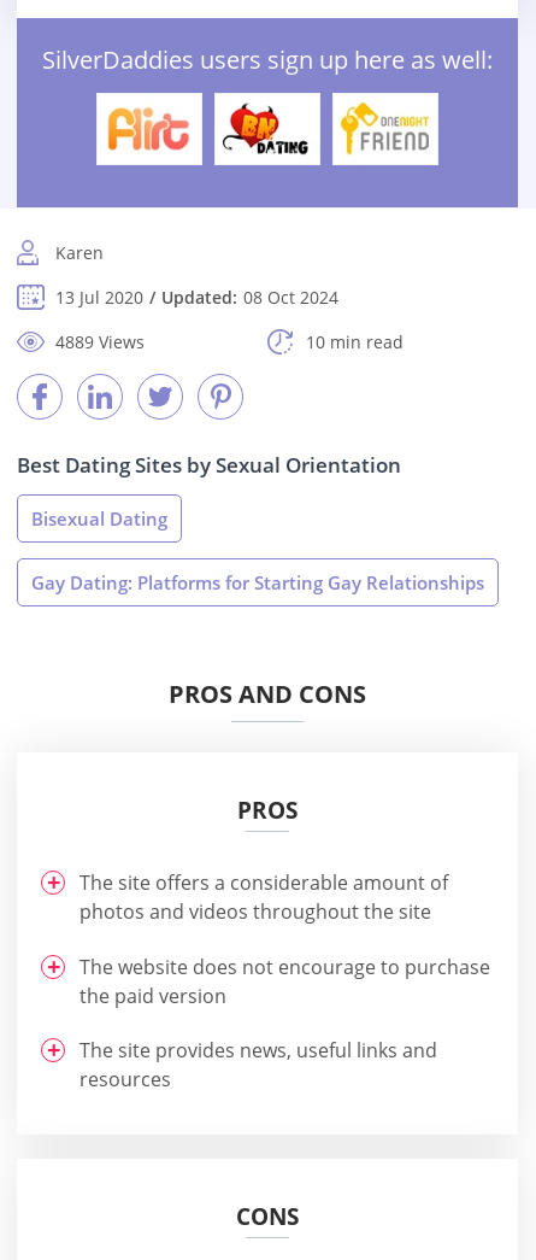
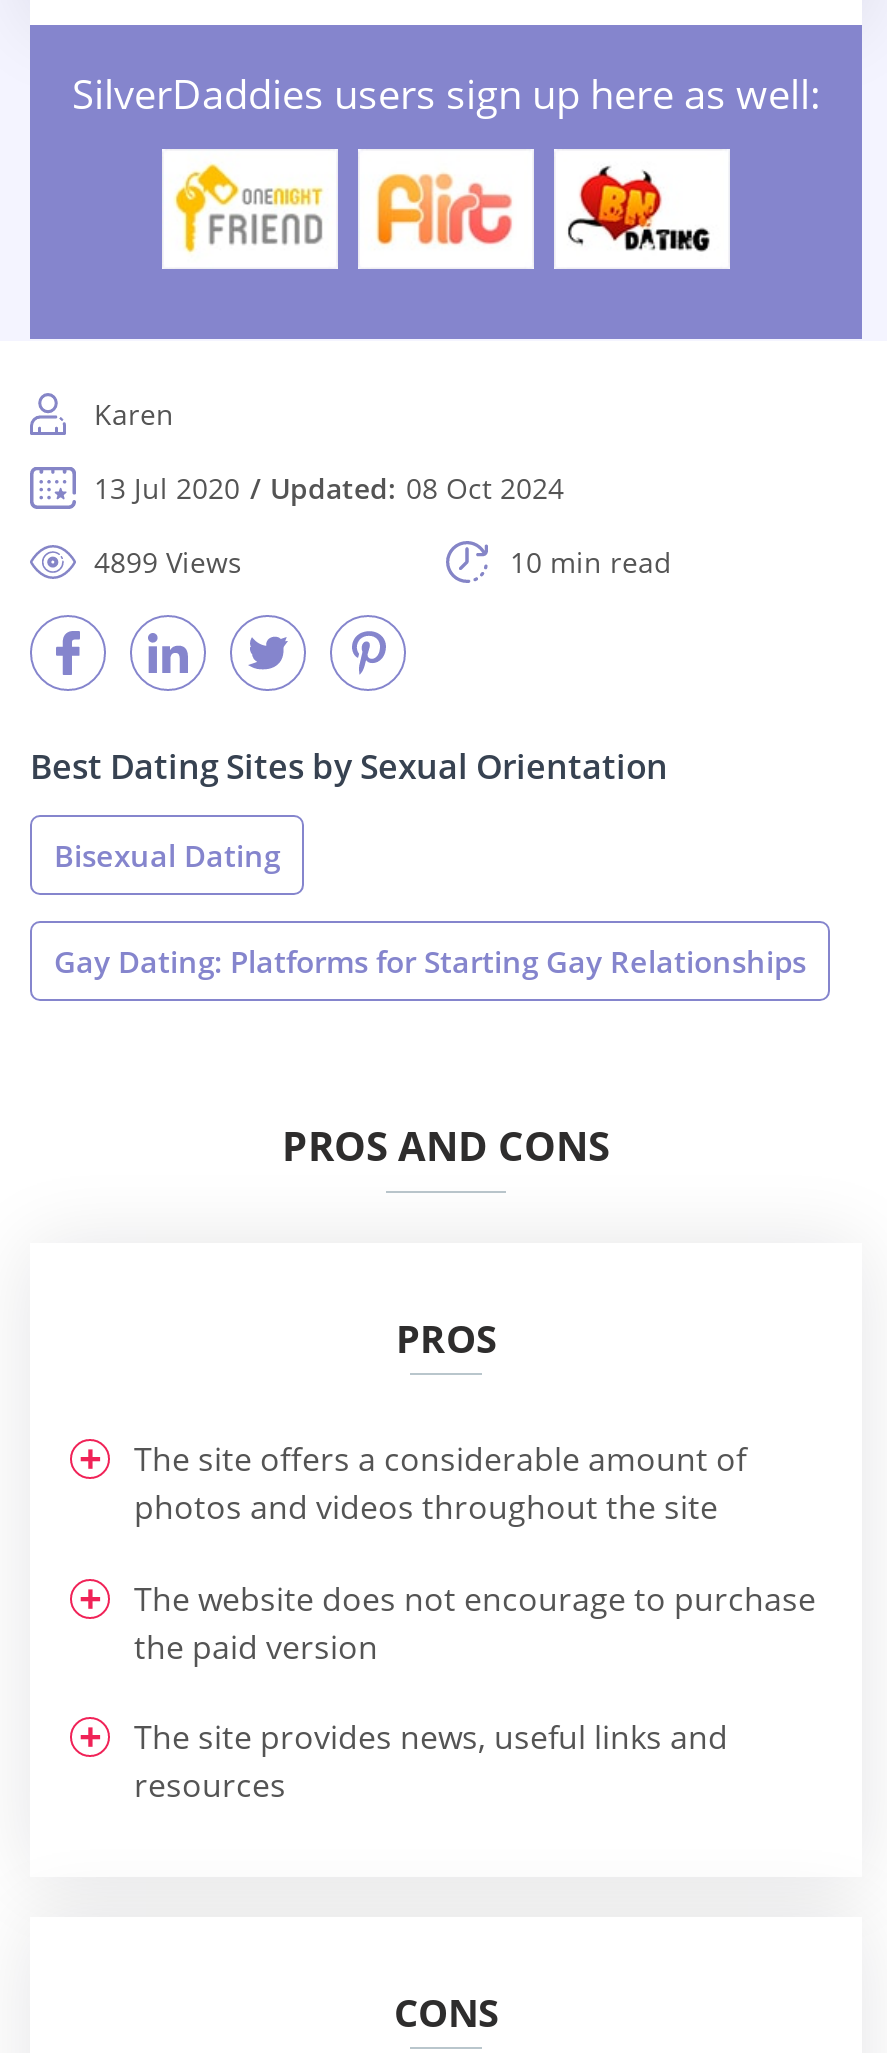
[104,102,193,156] [image] -> [172,161,324,255] [image]
[222,102,310,156] [image] -> [372,167,514,251] [image]
[338,101,430,157] [image] -> [566,165,714,253] [image]
[55,331,145,354] 4889 Views -> [94,543,242,581] 4899 Views

